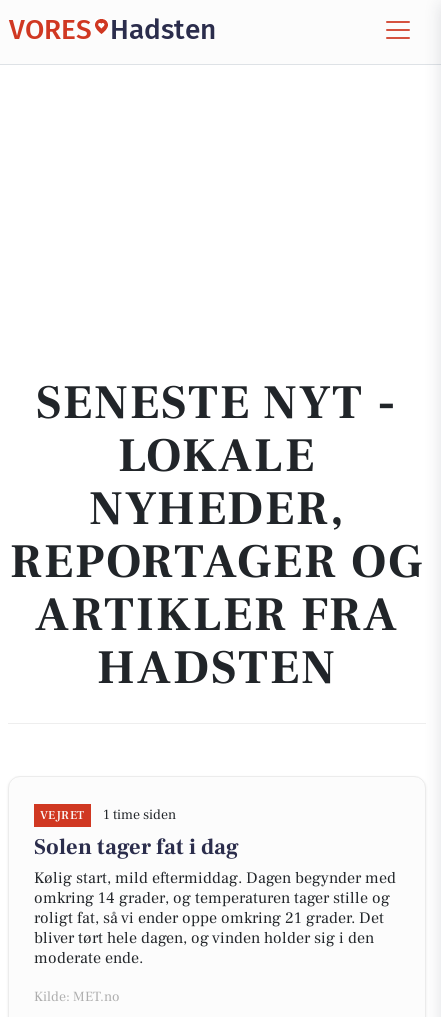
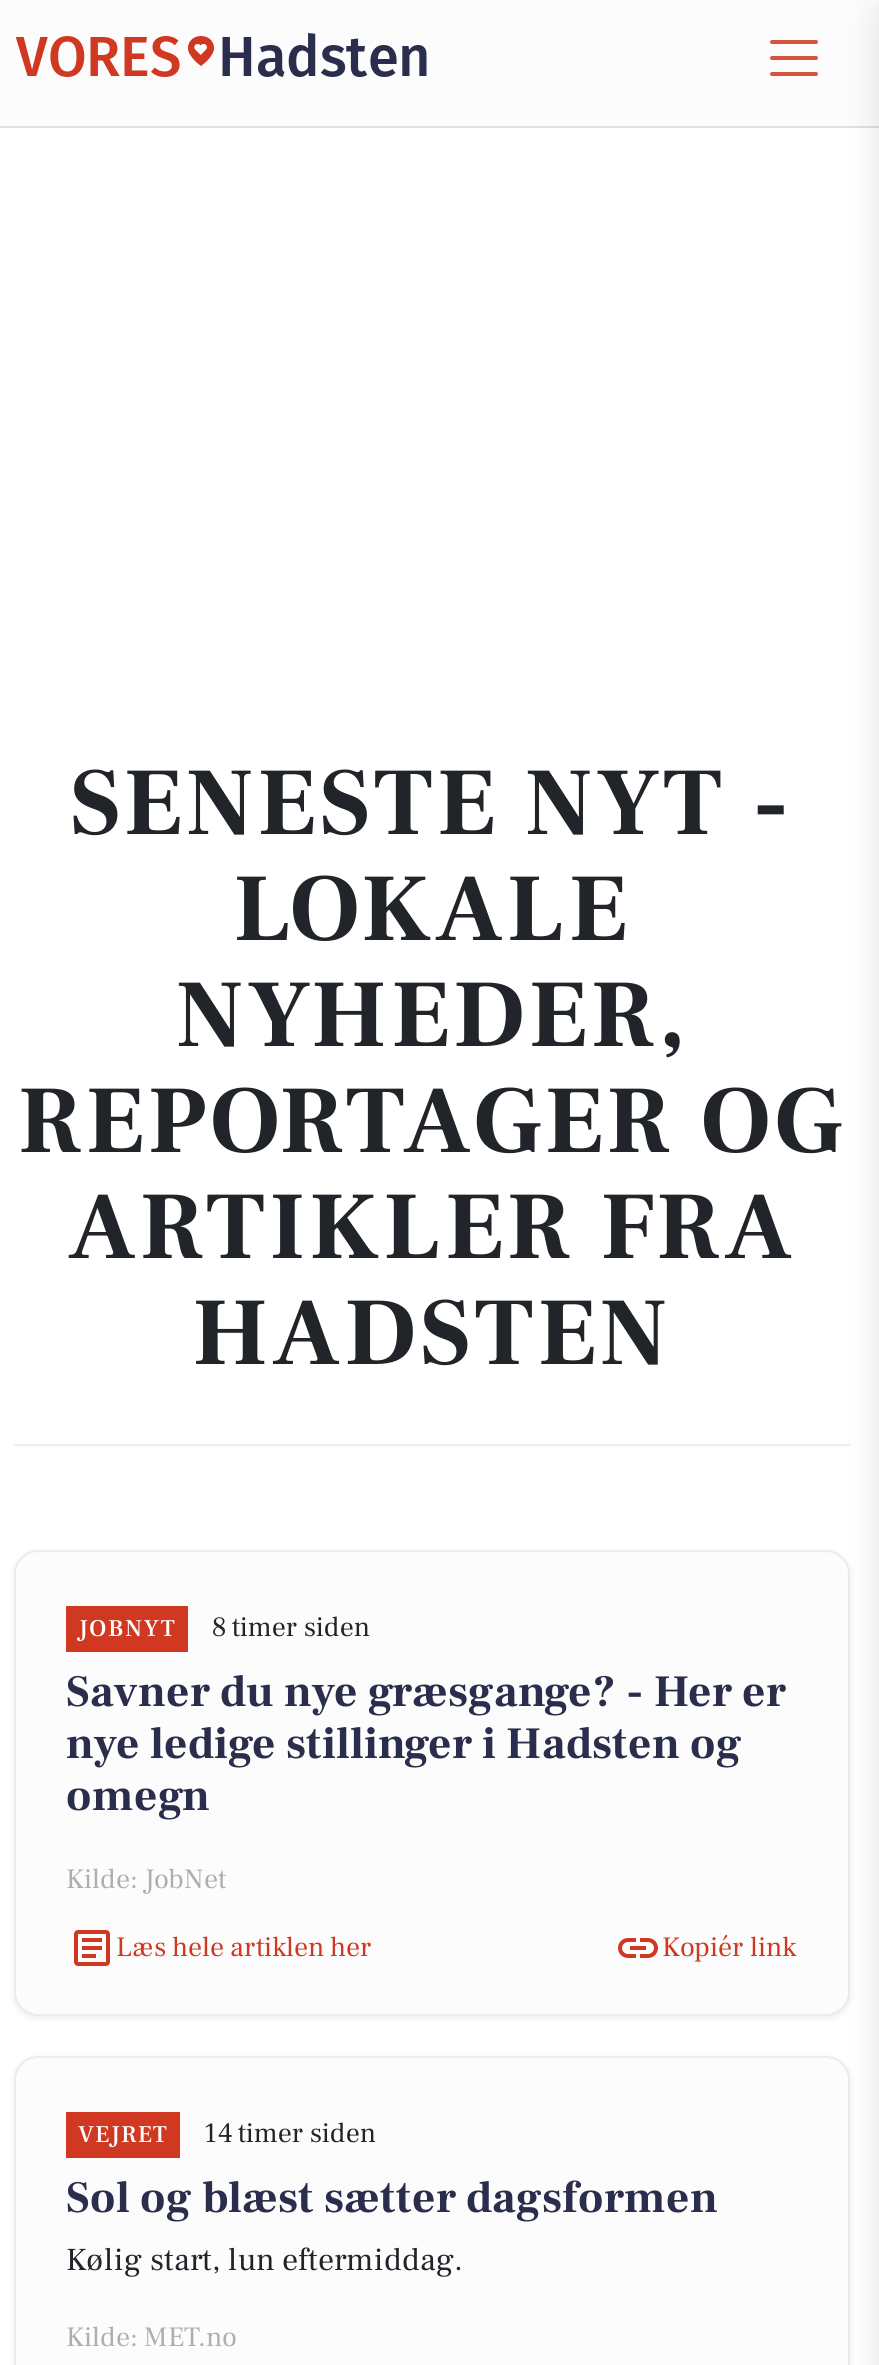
none -> [66,1610,796,1965] JOBNYT | 8 timer siden | Savner du nye græsgange? - Her er | nye ledige stillinger i Hadsten og | omegn | Kilde: JobNet | Læs hele artiklen her | Kopiér link
[34,806,396,968] 1 time siden | Solen tager fat i dag | Kølig start, mild eftermiddag. Dagen begynder med | omkring 14 grader, og temperaturen tager stille og | roligt fat, så vi ender oppe omkring 21 grader. Det | bliver tørt hele dagen, og vinden holder sig i den | moderate ende. -> [66,2116,718,2280] 14 timer siden | Sol og blæst sætter dagsformen | Kølig start, lun eftermiddag.
moved [40,808,85,823] -> [78,2120,168,2150]: VEJRET

